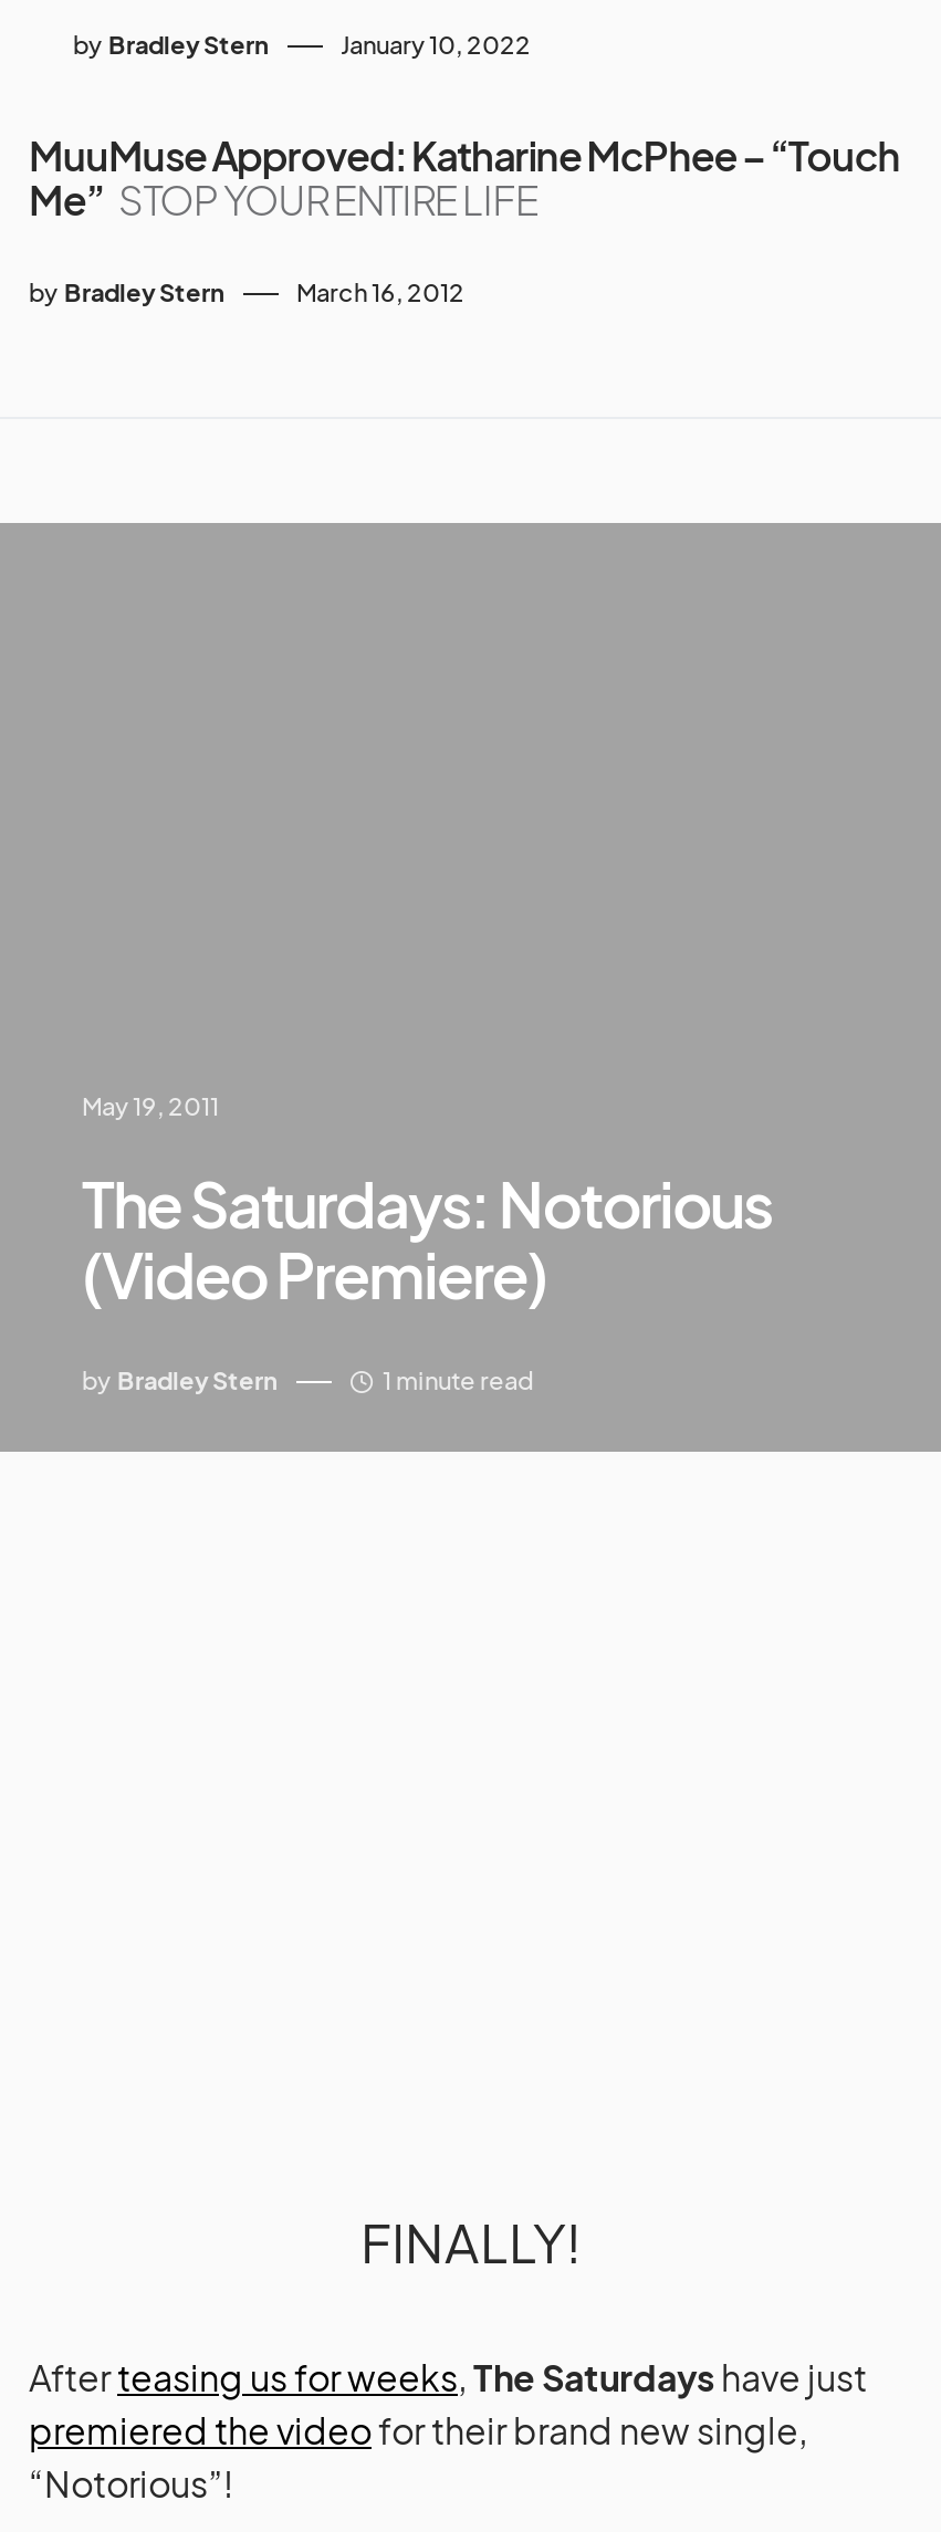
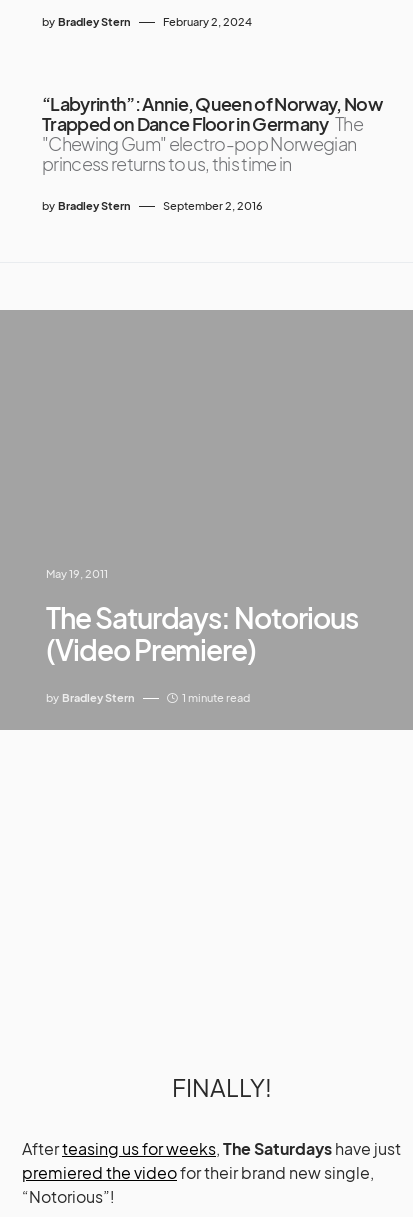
[341,30,531,59] January 10, 2022 -> [163,15,252,28] February 2, 2024
[29,130,900,225] MuuMuse Approved: Katharine McPhee – “Touch | Me” STOP YOUR ENTIRE LIFE -> [42,92,382,175] “Labyrinth”: Annie, Queen of Norway, Now | Trapped on Dance Floor in Germany The | "Chewing Gum" electro-pop Norwegian | princess returns to us, this time in
[296,278,464,307] March 16, 2012 -> [163,199,263,212] September 2, 2016

